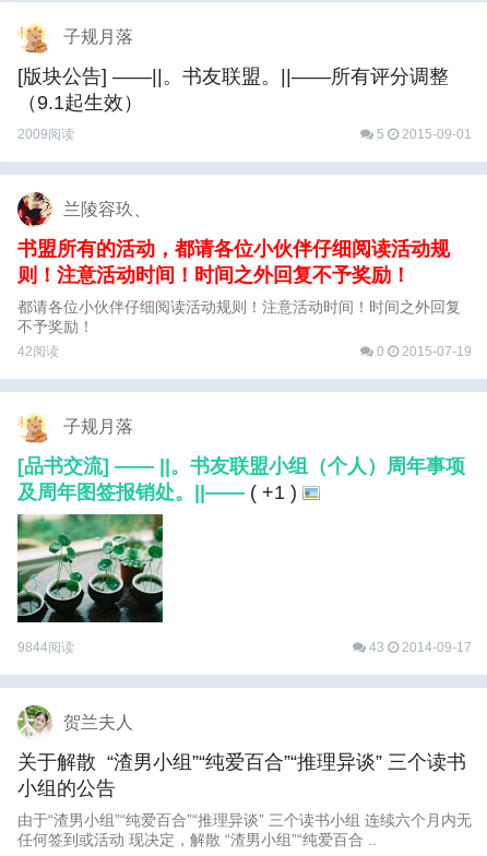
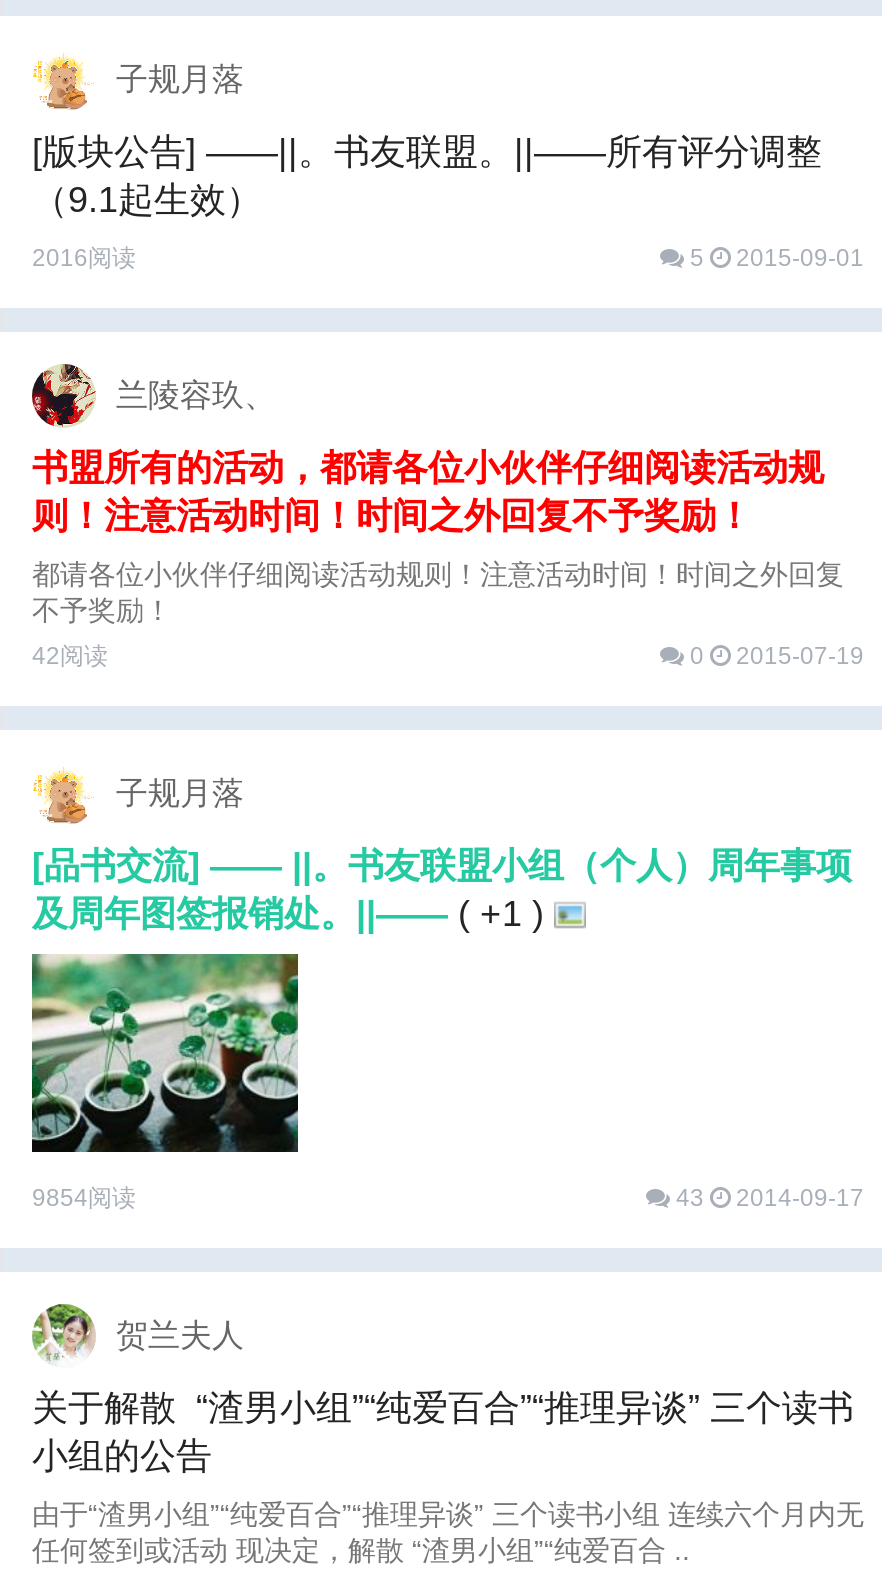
[17,126,74,142] 2009阅读 -> [32,243,136,271] 2016阅读
[17,640,74,656] 9844阅读 -> [32,1185,136,1213] 9854阅读

